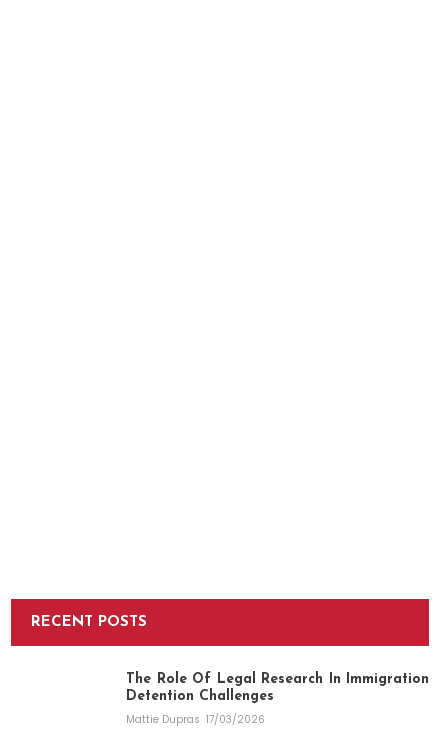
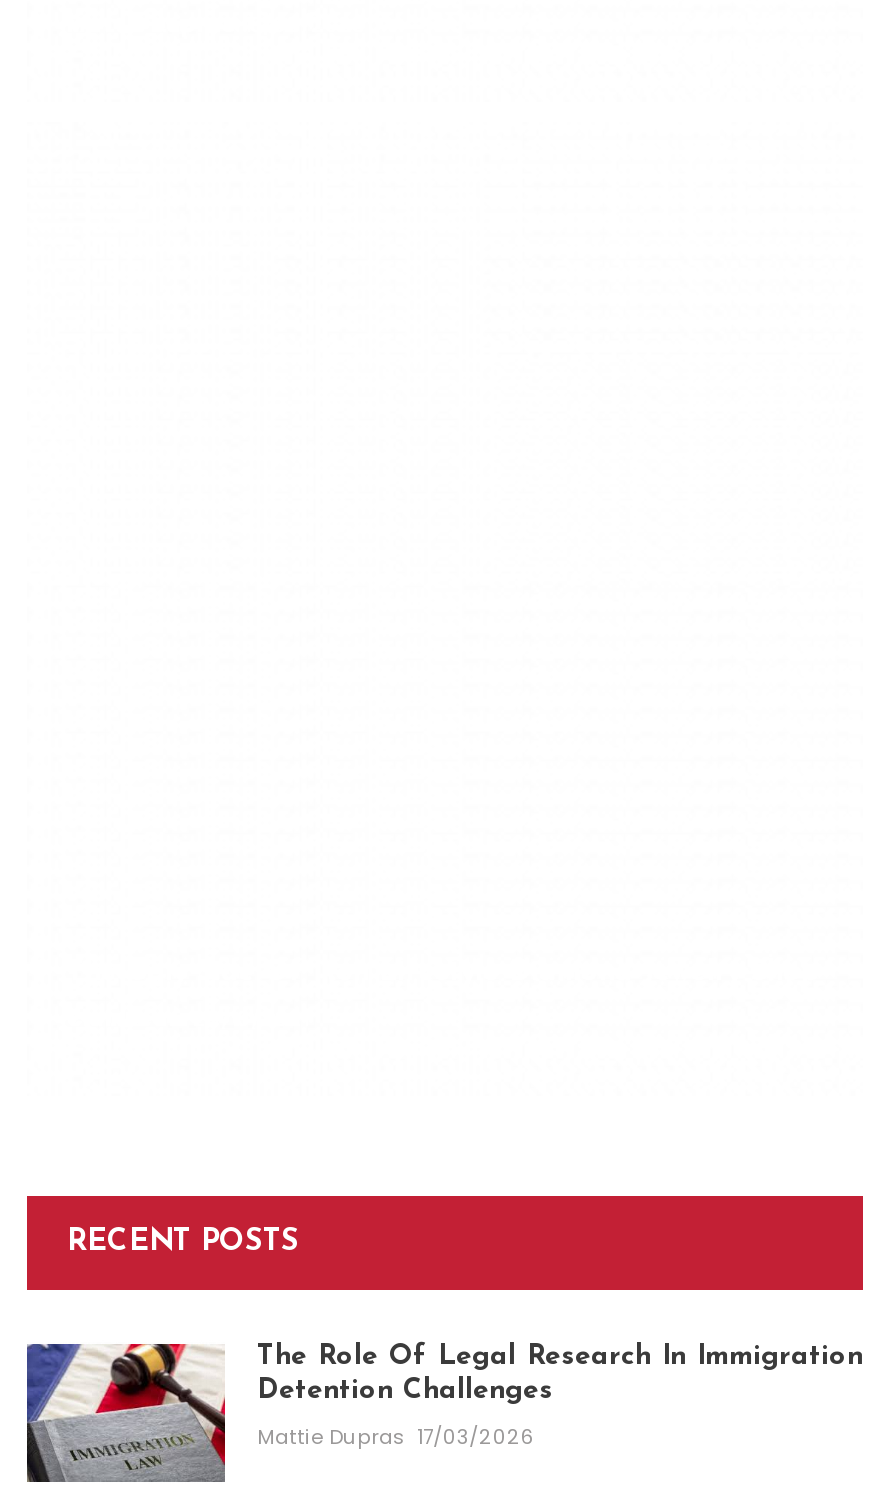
none -> [25,1341,227,1485] [image]

